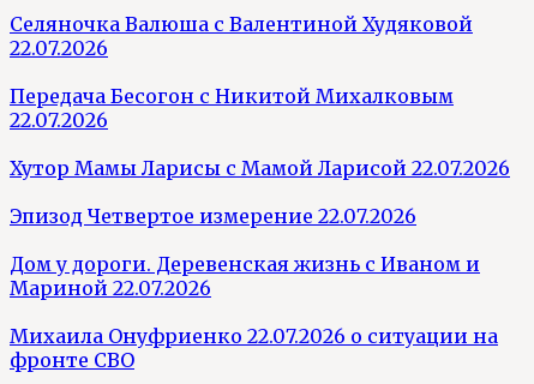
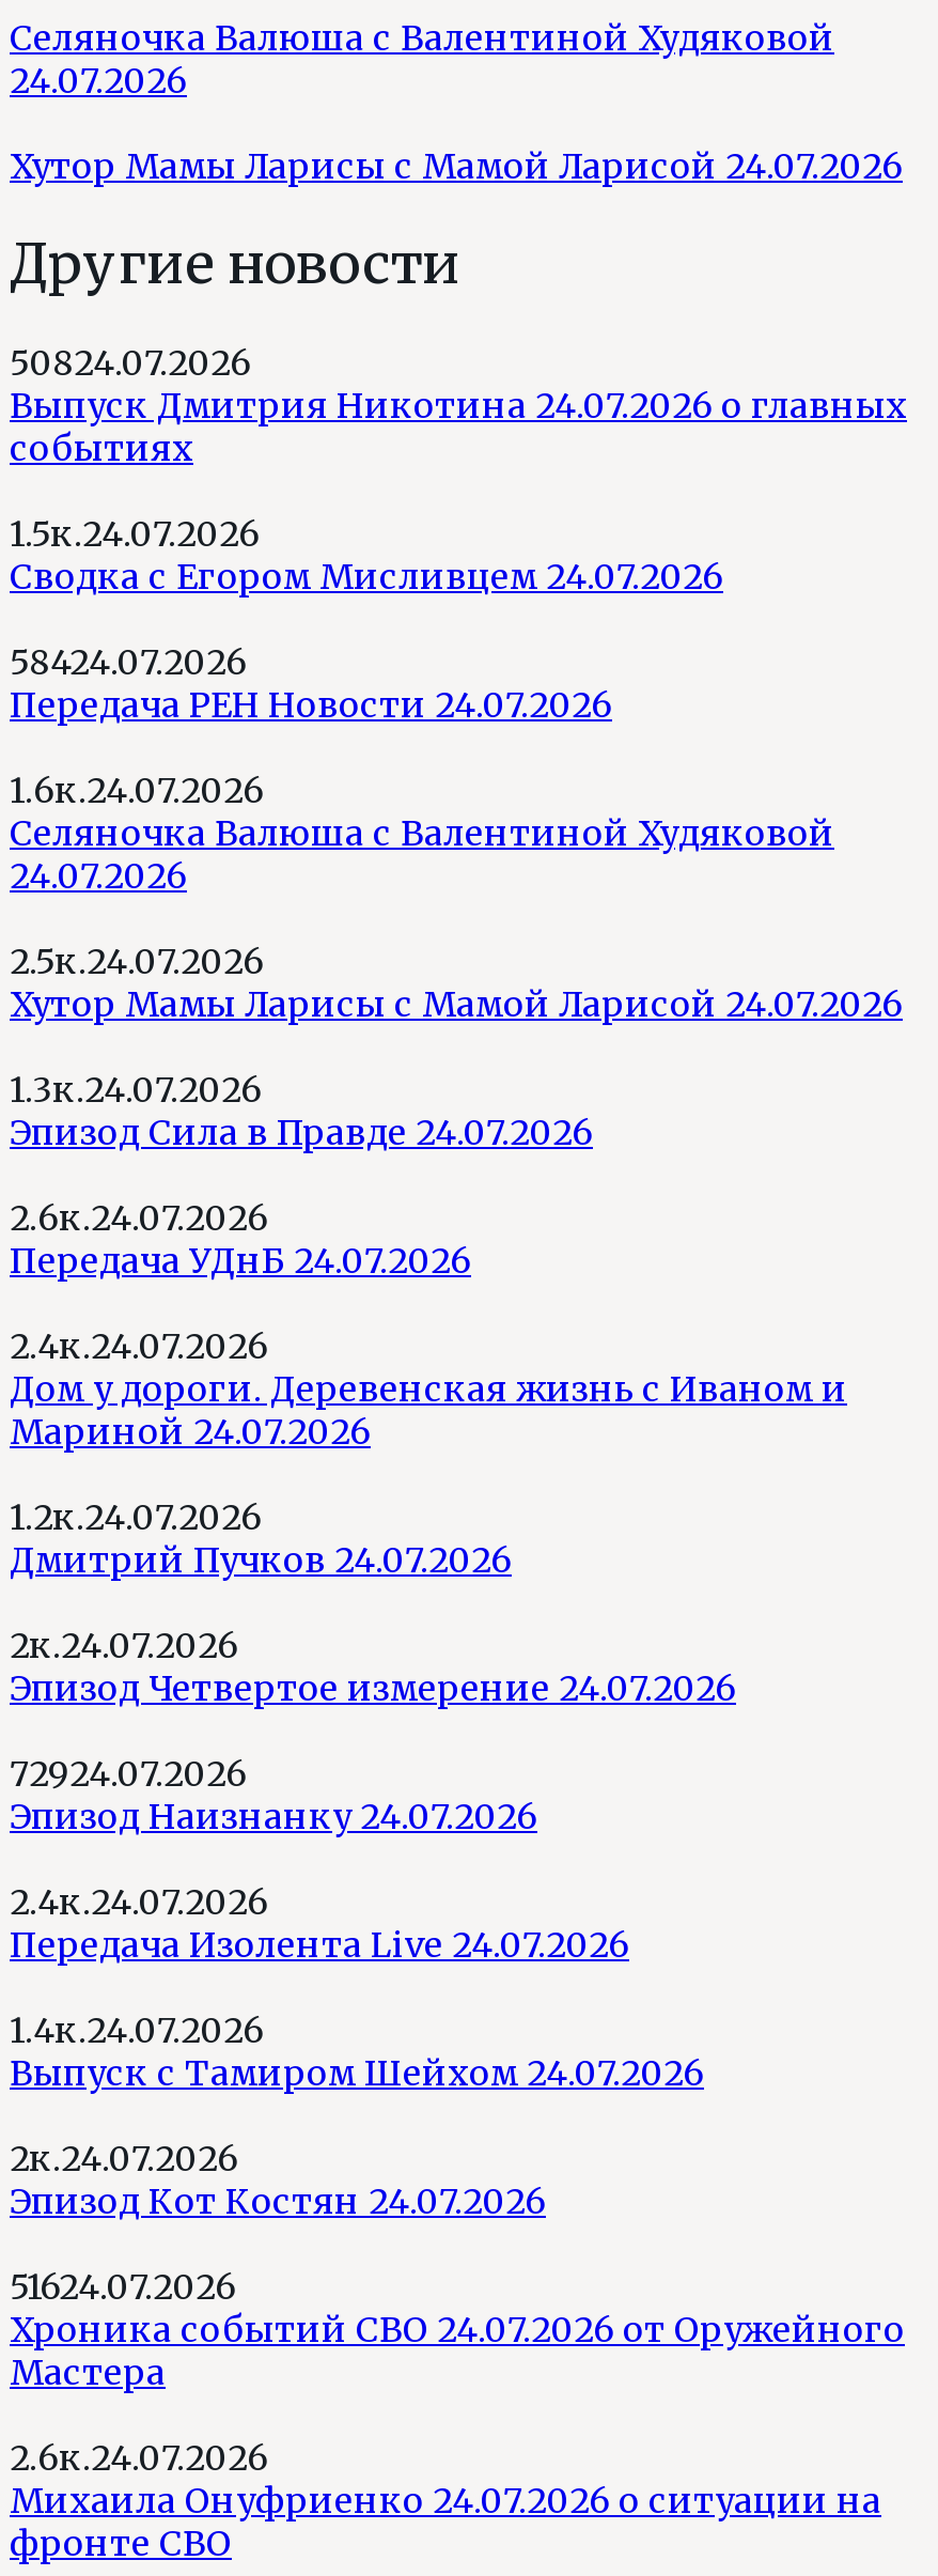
[10,36,510,228] 22.07.2026 | Передача Бесогон с Никитой Михалковым | 22.07.2026 | Хутор Мамы Ларисы с Мамой Ларисой 22.07.2026 | Эпизод Четвертое измерение 22.07.2026 -> [10,58,907,1367] 24.07.2026 | Хутор Мамы Ларисы с Мамой Ларисой 24.07.2026 | Другие новости | 50824.07.2026 | Выпуск Дмитрия Никотина 24.07.2026 о главных | событиях | 1.5к.24.07.2026 | Сводка с Егором Мисливцем 24.07.2026 | 58424.07.2026 | Передача РЕН Новости 24.07.2026 | 1.6к.24.07.2026 | Селяночка Валюша с Валентиной Худяковой | 24.07.2026 | 2.5к.24.07.2026 | Хутор Мамы Ларисы с Мамой Ларисой 24.07.2026 | 1.3к.24.07.2026 | Эпизод Сила в Правде 24.07.2026 | 2.6к.24.07.2026 | Передача УДнБ 24.07.2026 | 2.4к.24.07.2026
[10,276,498,348] Мариной 22.07.2026 | Михаила Онуфриенко 22.07.2026 о ситуации на -> [10,1409,905,2521] Мариной 24.07.2026 | 1.2к.24.07.2026 | Дмитрий Пучков 24.07.2026 | 2к.24.07.2026 | Эпизод Четвертое измерение 24.07.2026 | 72924.07.2026 | Эпизод Наизнанку 24.07.2026 | 2.4к.24.07.2026 | Передача Изолента Live 24.07.2026 | 1.4к.24.07.2026 | Выпуск с Тамиром Шейхом 24.07.2026 | 2к.24.07.2026 | Эпизод Кот Костян 24.07.2026 | 51624.07.2026 | Хроника событий СВО 24.07.2026 от Оружейного | Мастера | 2.6к.24.07.2026 | Михаила Онуфриенко 24.07.2026 о ситуации на

